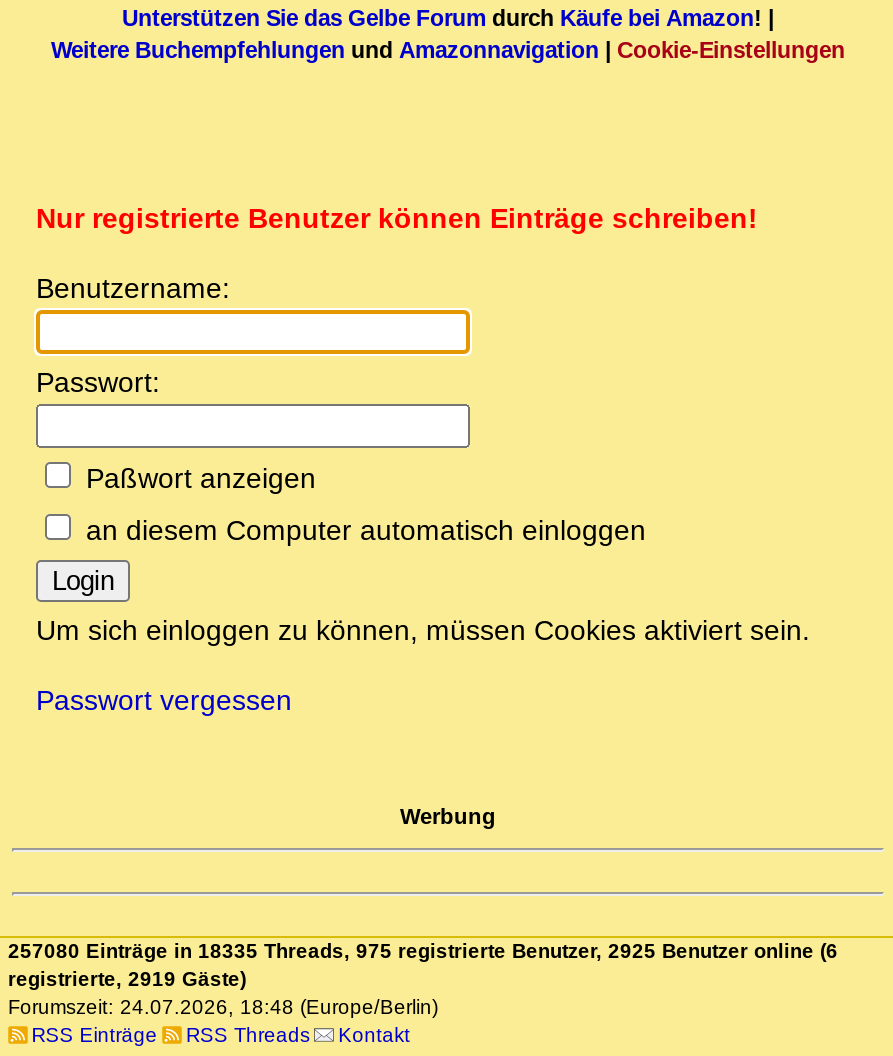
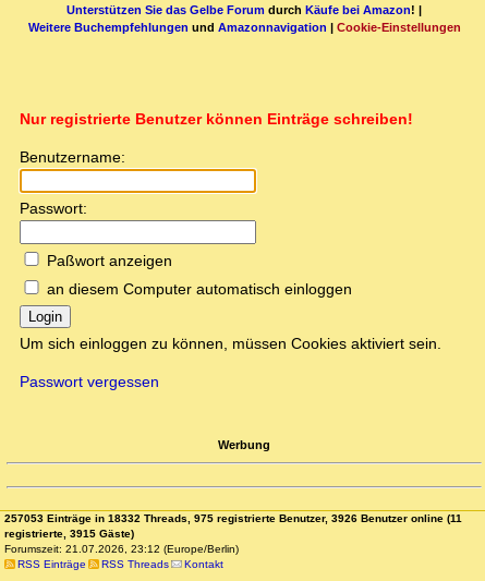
[8,941,838,963] 257080 Einträge in 18335 Threads, 975 registrierte Benutzer, 2925 Benutzer online (6 -> [4,513,462,525] 257053 Einträge in 18332 Threads, 975 registrierte Benutzer, 3926 Benutzer online (11
[8,969,246,991] registrierte, 2919 Gäste) -> [4,528,134,540] registrierte, 3915 Gäste)
[8,997,438,1019] Forumszeit: 24.07.2026, 18:48 (Europe/Berlin) -> [4,543,239,555] Forumszeit: 21.07.2026, 23:12 (Europe/Berlin)

